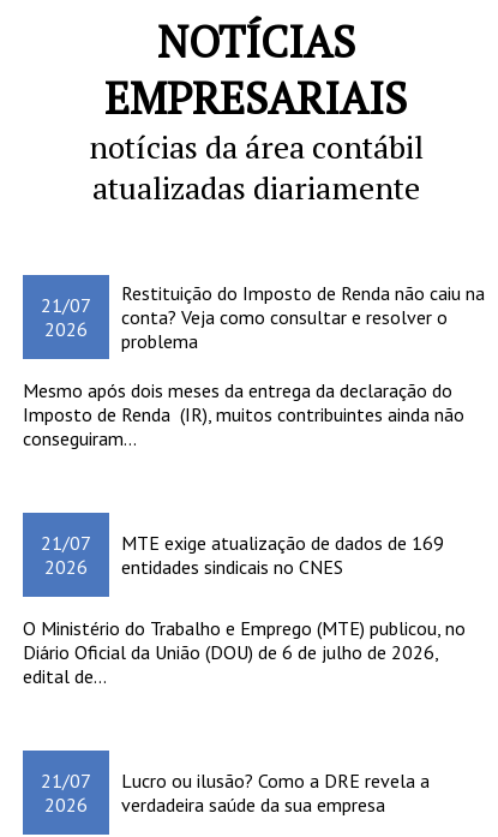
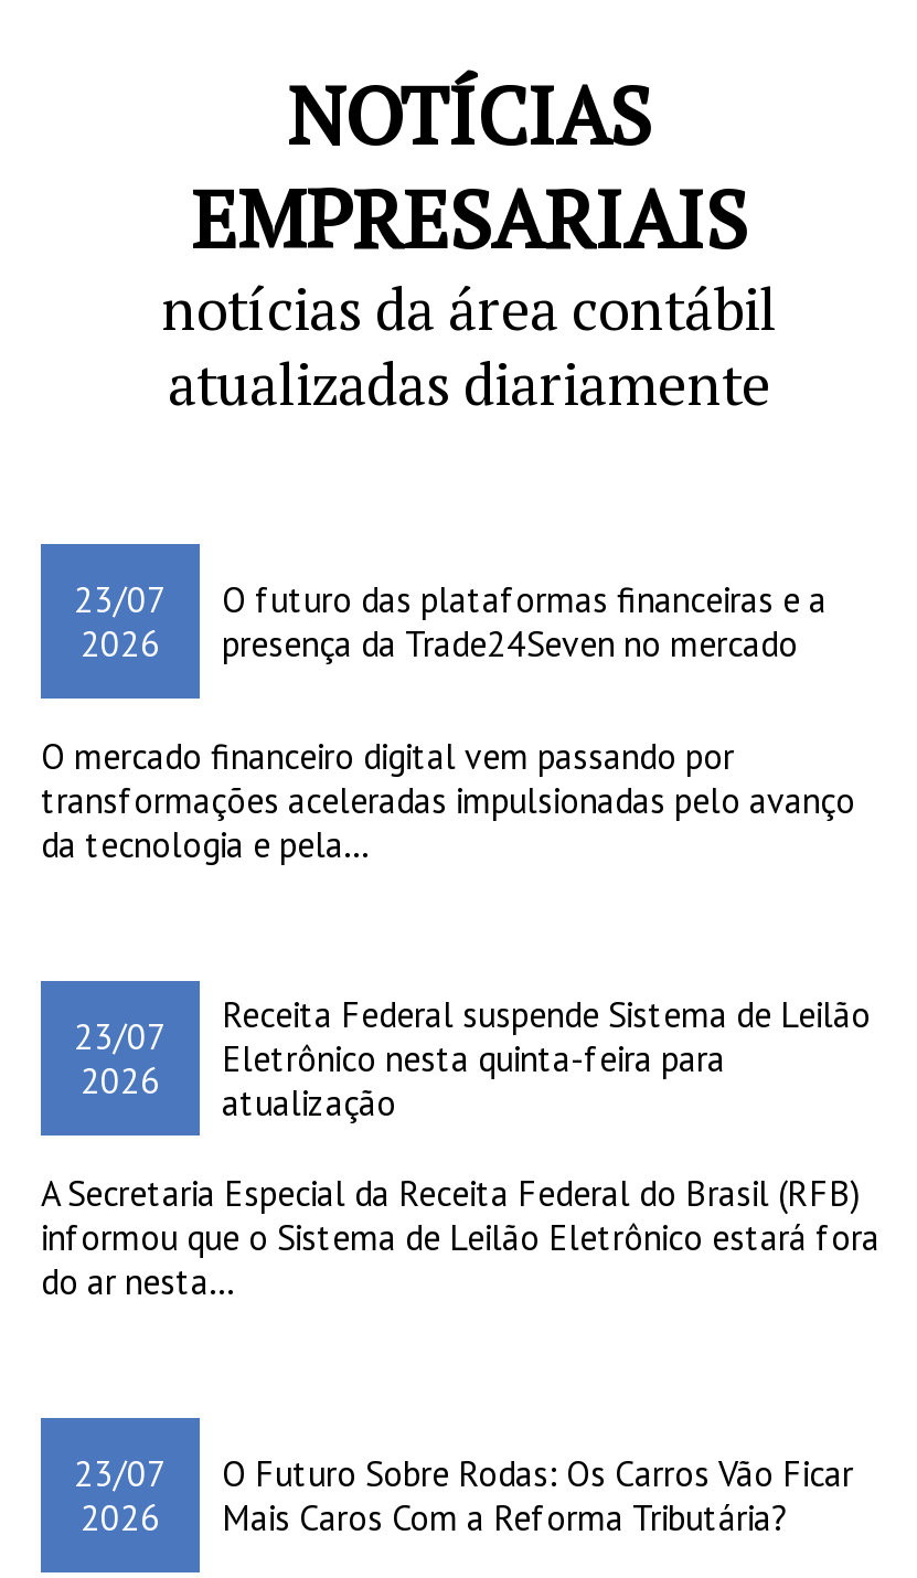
[121,280,485,352] Restituição do Imposto de Renda não caiu na | conta? Veja como consultar e resolver o | problema -> [222,576,827,664] O futuro das plataformas financeiras e a | presença da Trade24Seven no mercado
[41,292,91,316] 21/07 -> [74,576,167,620] 23/07
[23,378,464,450] Mesmo após dois meses da entrega da declaração do | Imposto de Renda (IR), muitos contribuintes ainda não | conseguiram... -> [41,733,855,865] O mercado financeiro digital vem passando por | transformações aceleradas impulsionadas pelo avanço | da tecnologia e pela...
[41,530,91,554] 21/07 -> [74,1013,167,1057] 23/07
[121,530,444,578] MTE exige atualização de dados de 169 | entidades sindicais no CNES -> [222,991,871,1123] Receita Federal suspende Sistema de Leilão | Eletrônico nesta quinta-feira para | atualização
[23,615,466,687] O Ministério do Trabalho e Emprego (MTE) publicou, no | Diário Oficial da União (DOU) de 6 de julho de 2026, | edital de... -> [41,1170,879,1302] A Secretaria Especial da Receita Federal do Brasil (RFB) | informou que o Sistema de Leilão Eletrônico estará fora | do ar nesta...
[41,768,91,792] 21/07 -> [74,1450,167,1494] 23/07
[121,768,430,816] Lucro ou ilusão? Como a DRE revela a | verdadeira saúde da sua empresa -> [222,1450,853,1538] O Futuro Sobre Rodas: Os Carros Vão Ficar | Mais Caros Com a Reforma Tributária?

